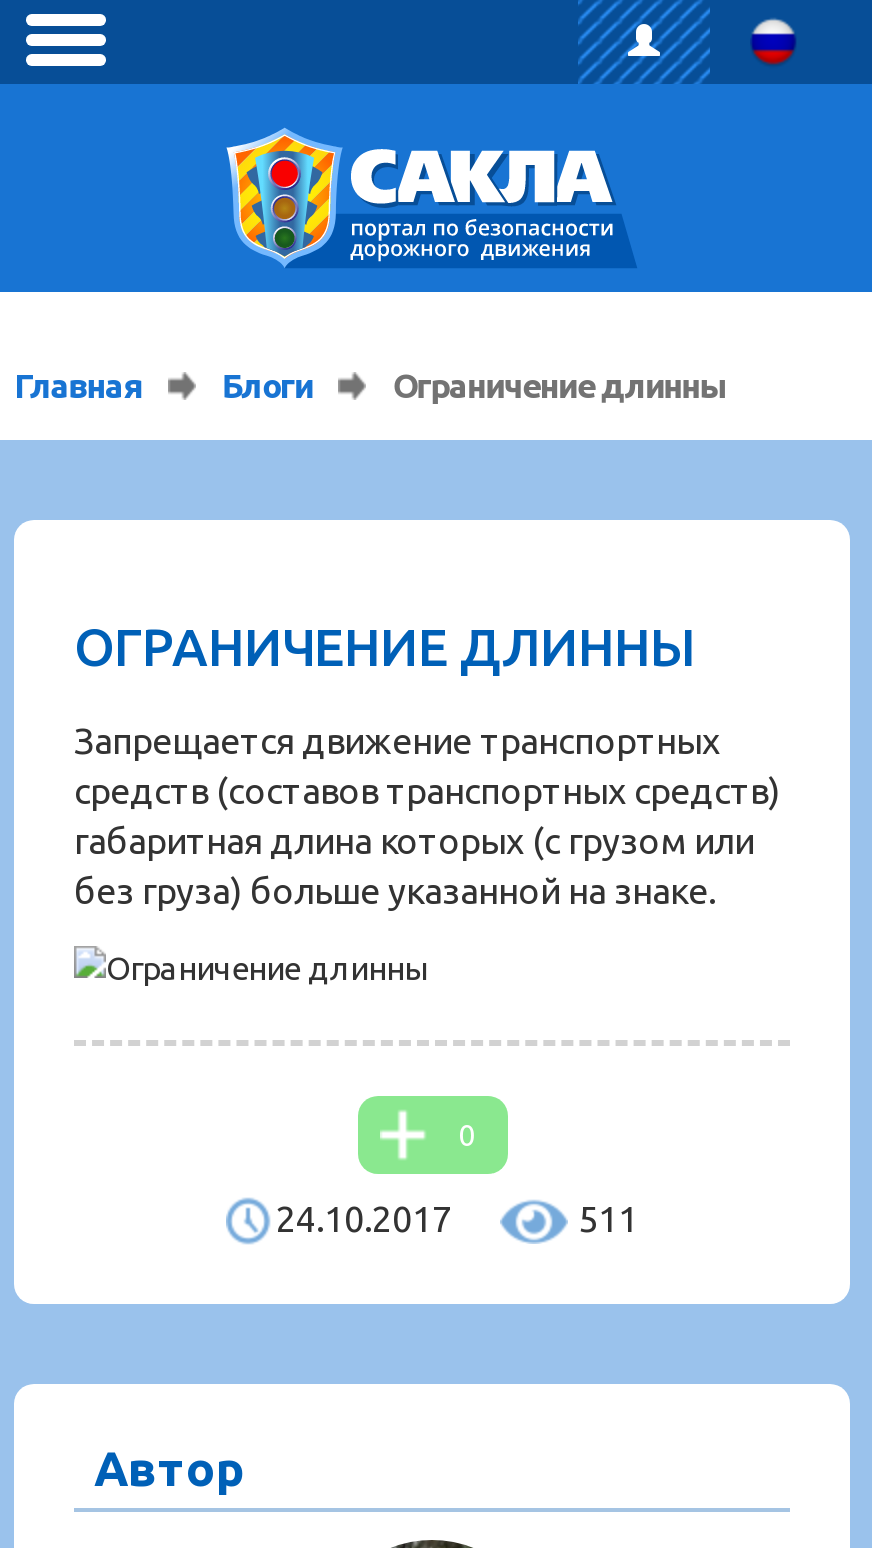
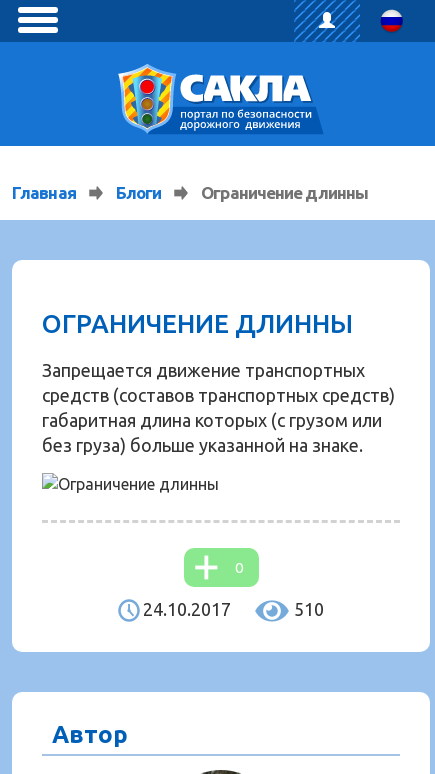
[578,1198,638,1238] 511 -> [294,599,324,619] 510

